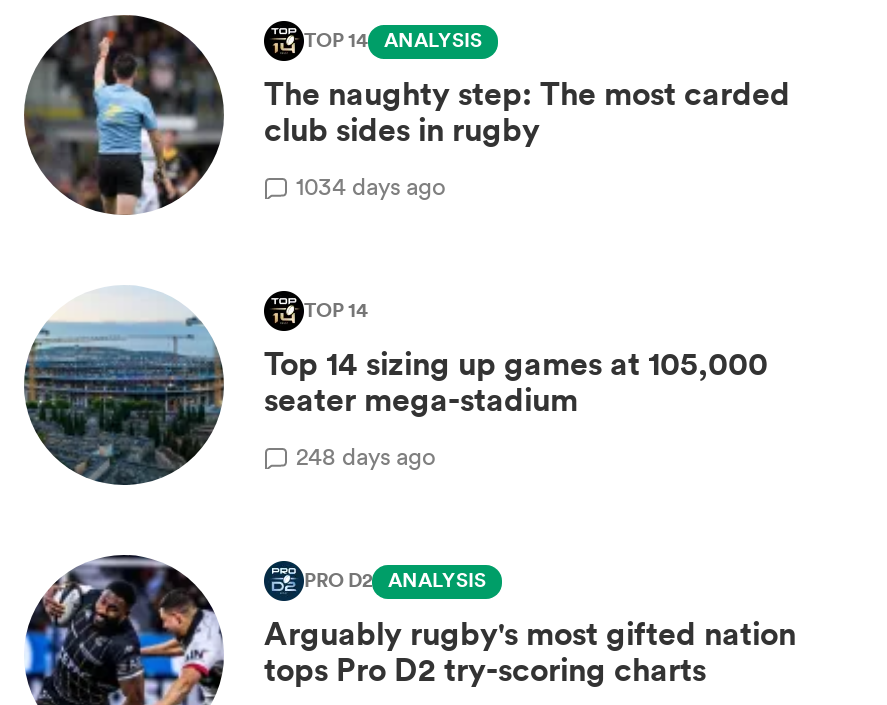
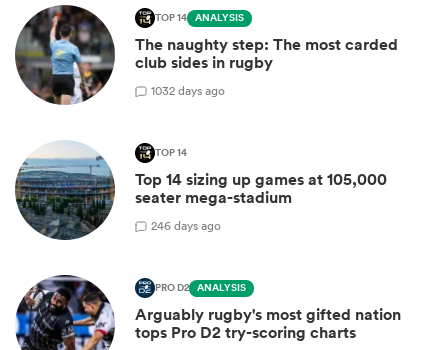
[296,168,446,202] 1034 days ago -> [151,82,225,99] 1032 days ago
[296,438,436,472] 248 days ago -> [151,217,221,234] 246 days ago

